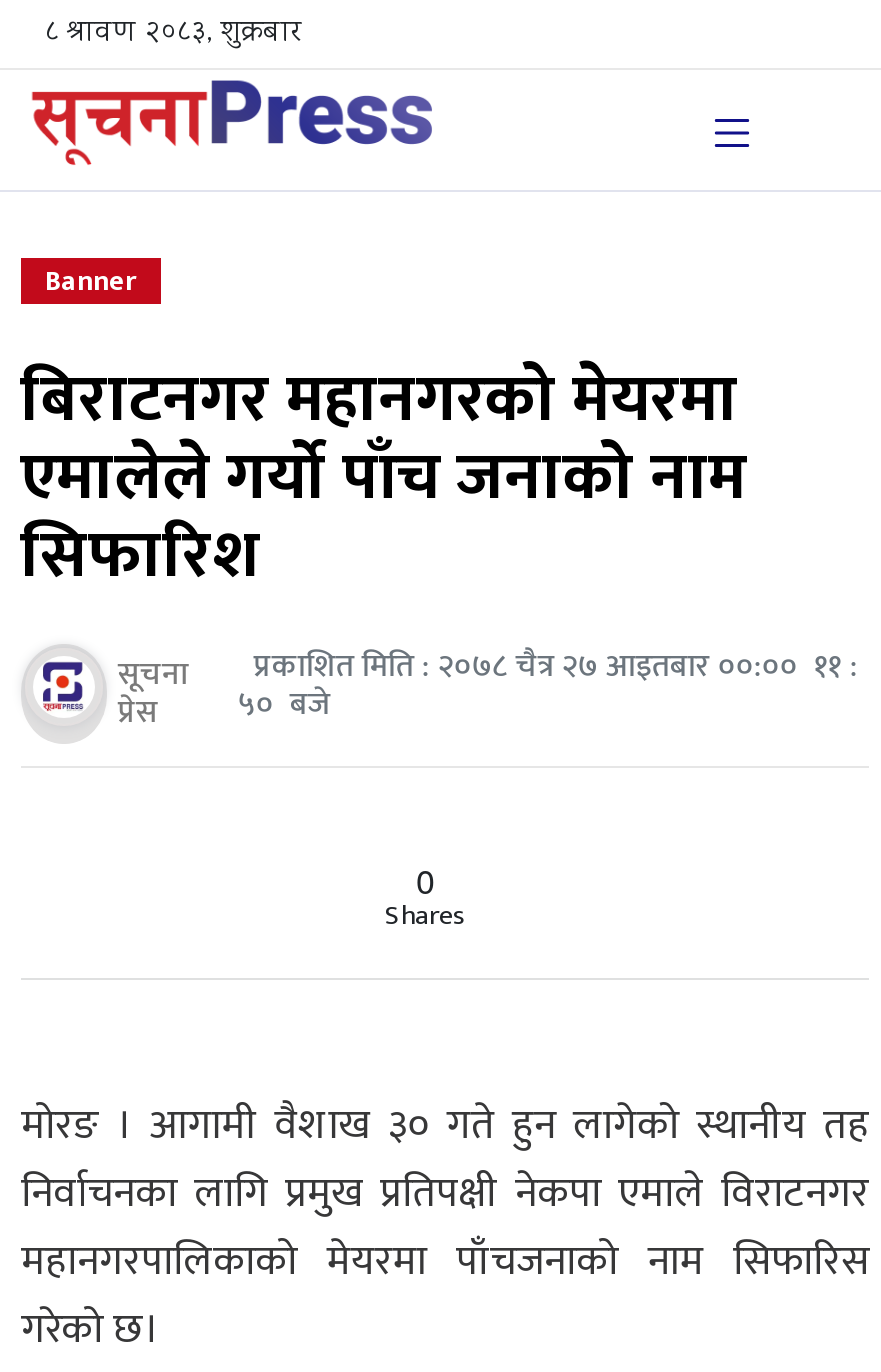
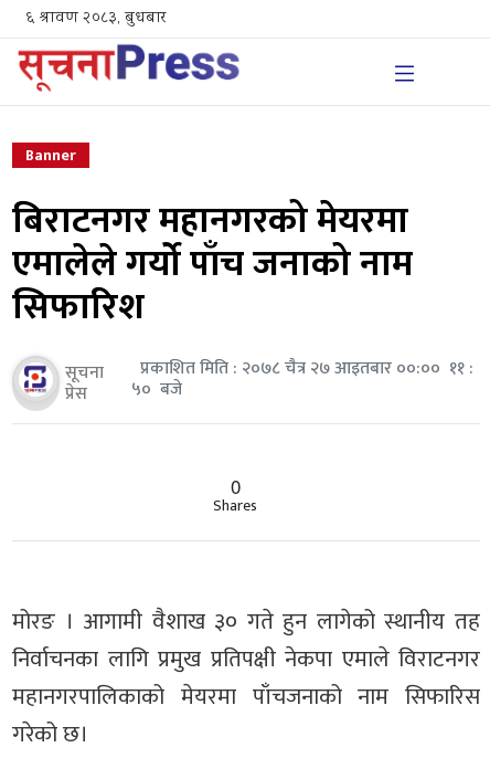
[21,12,299,56] ८ श्रावण २०८३, शुक्रबार -> [12,7,166,31] ६ श्रावण २०८३, बुधबार

